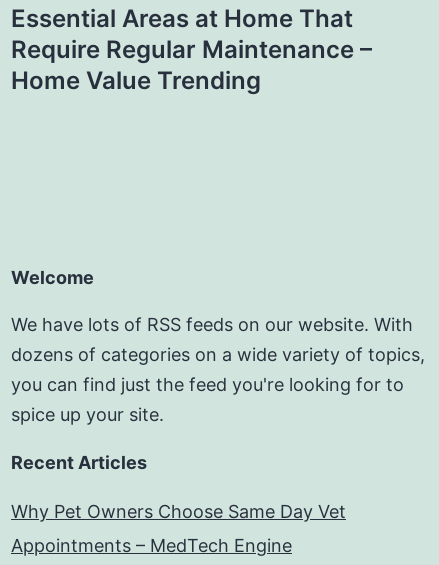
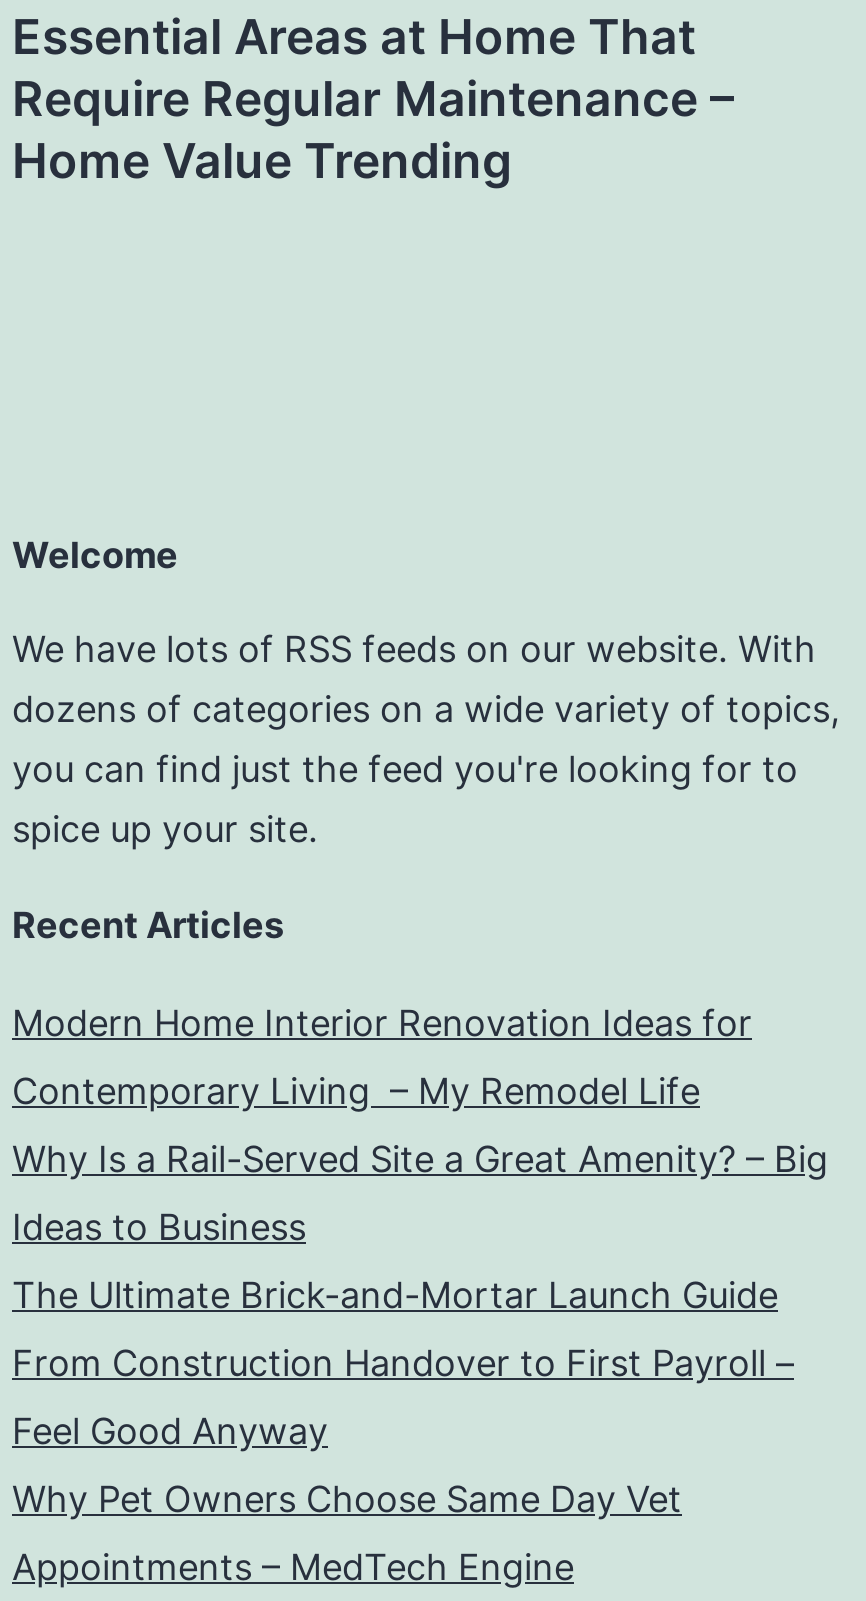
none -> [12,1003,828,1453] Modern Home Interior Renovation Ideas for | Contemporary Living – My Remodel Life | Why Is a Rail-Served Site a Great Amenity? – Big | Ideas to Business | The Ultimate Brick-and-Mortar Launch Guide | From Construction Handover to First Payroll – | Feel Good Anyway

